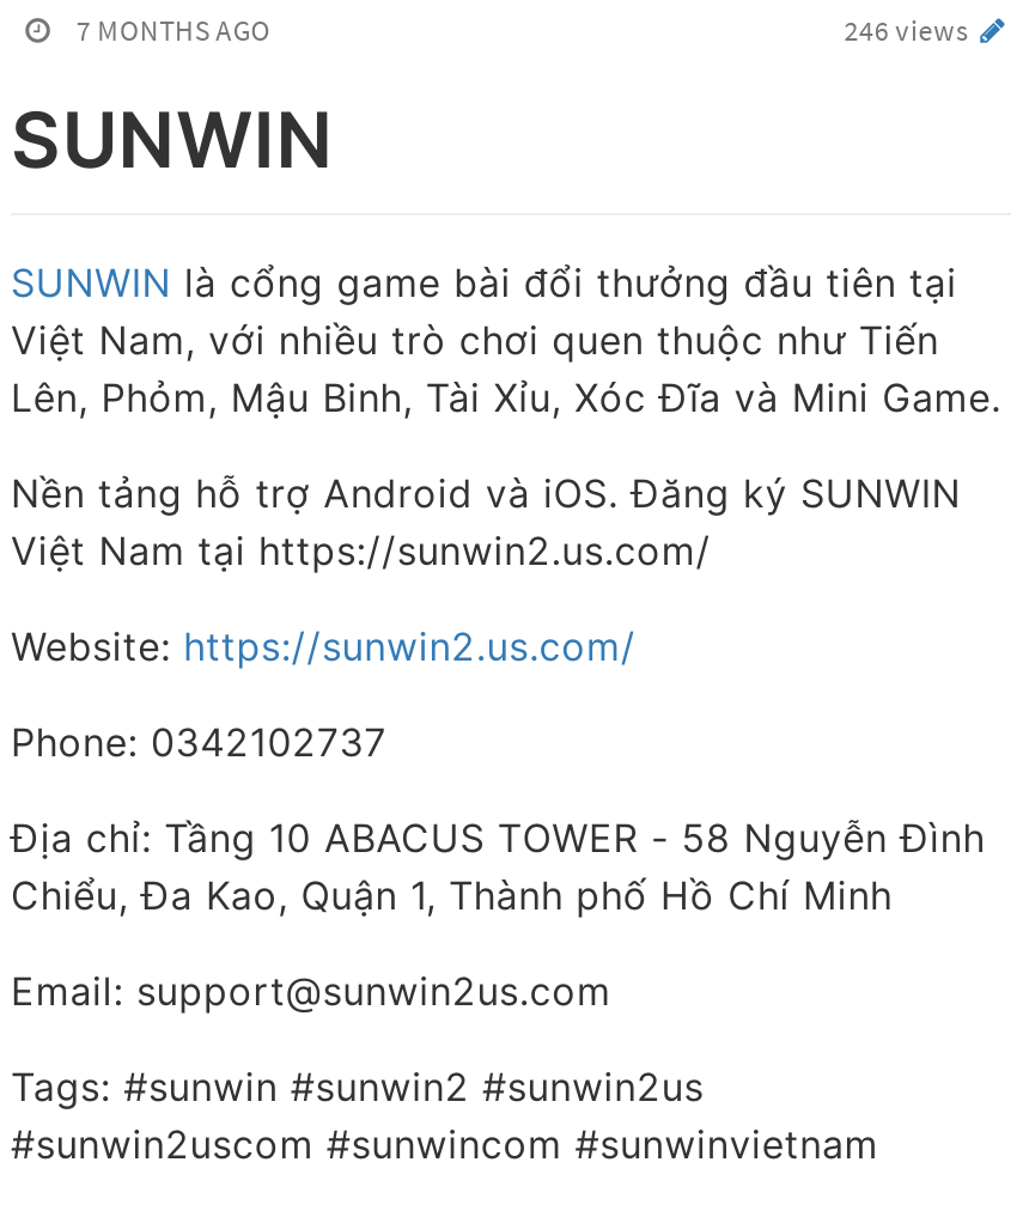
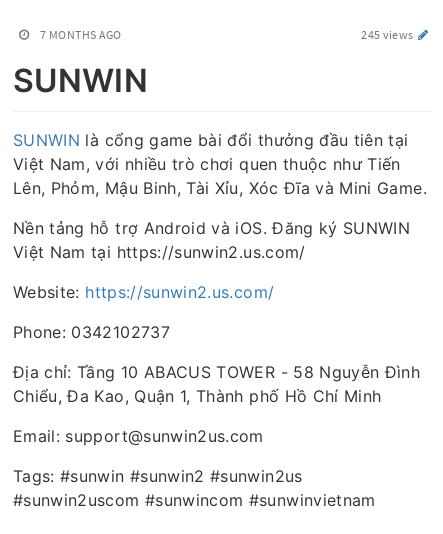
[844,12,974,48] 246 views -> [361,27,416,42] 245 views

